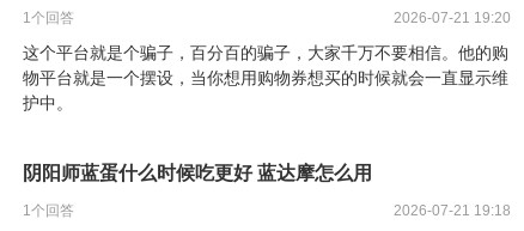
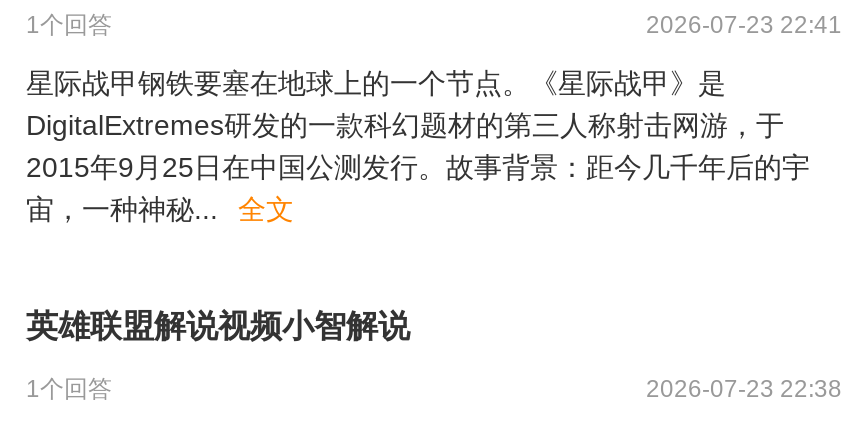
[394,10,511,26] 2026-07-21 19:20 -> [646,11,842,39] 2026-07-23 22:41
[23,43,508,113] 这个平台就是个骗子，百分百的骗子，大家千万不要相信。他的购 | 物平台就是一个摆设，当你想用购物券想买的时候就会一直显示维 | 护中。 -> [26,67,810,225] 星际战甲钢铁要塞在地球上的一个节点。《星际战甲》是 | DigitalExtremes研发的一款科幻题材的第三人称射击网游，于 | 2015年9月25日在中国公测发行。故事背景：距今几千年后的宇 | 宙，一种神秘... | 全文
[23,163,372,183] 阴阳师蓝蛋什么时候吃更好 蓝达摩怎么用 -> [26,309,410,343] 英雄联盟解说视频小智解说
[394,202,511,219] 2026-07-21 19:18 -> [646,375,842,403] 2026-07-23 22:38

